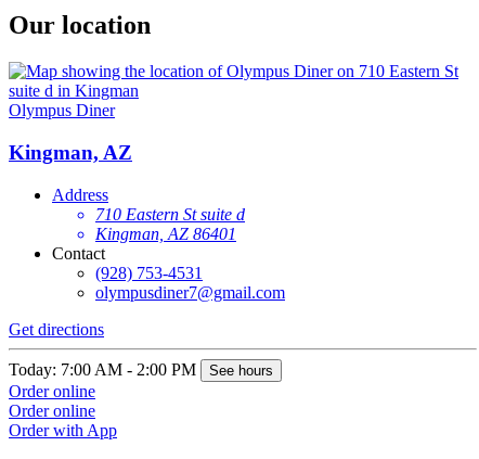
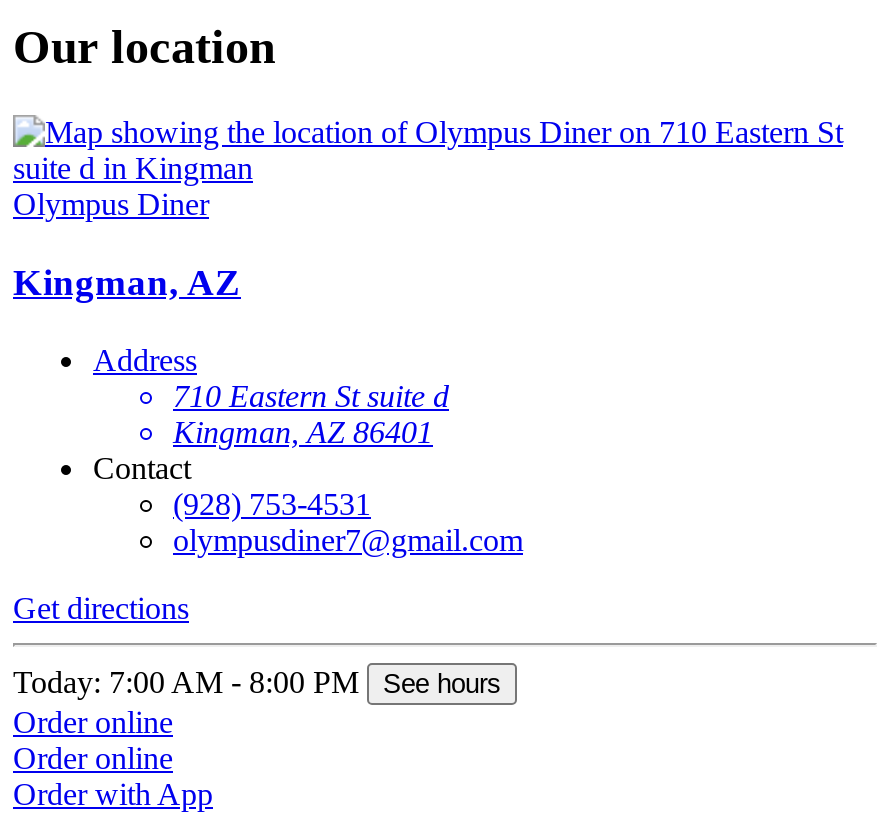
[9,360,273,378] Today: 7:00 AM - 2:00 PM See hours -> [13,665,501,699] Today: 7:00 AM - 8:00 PM See hours

